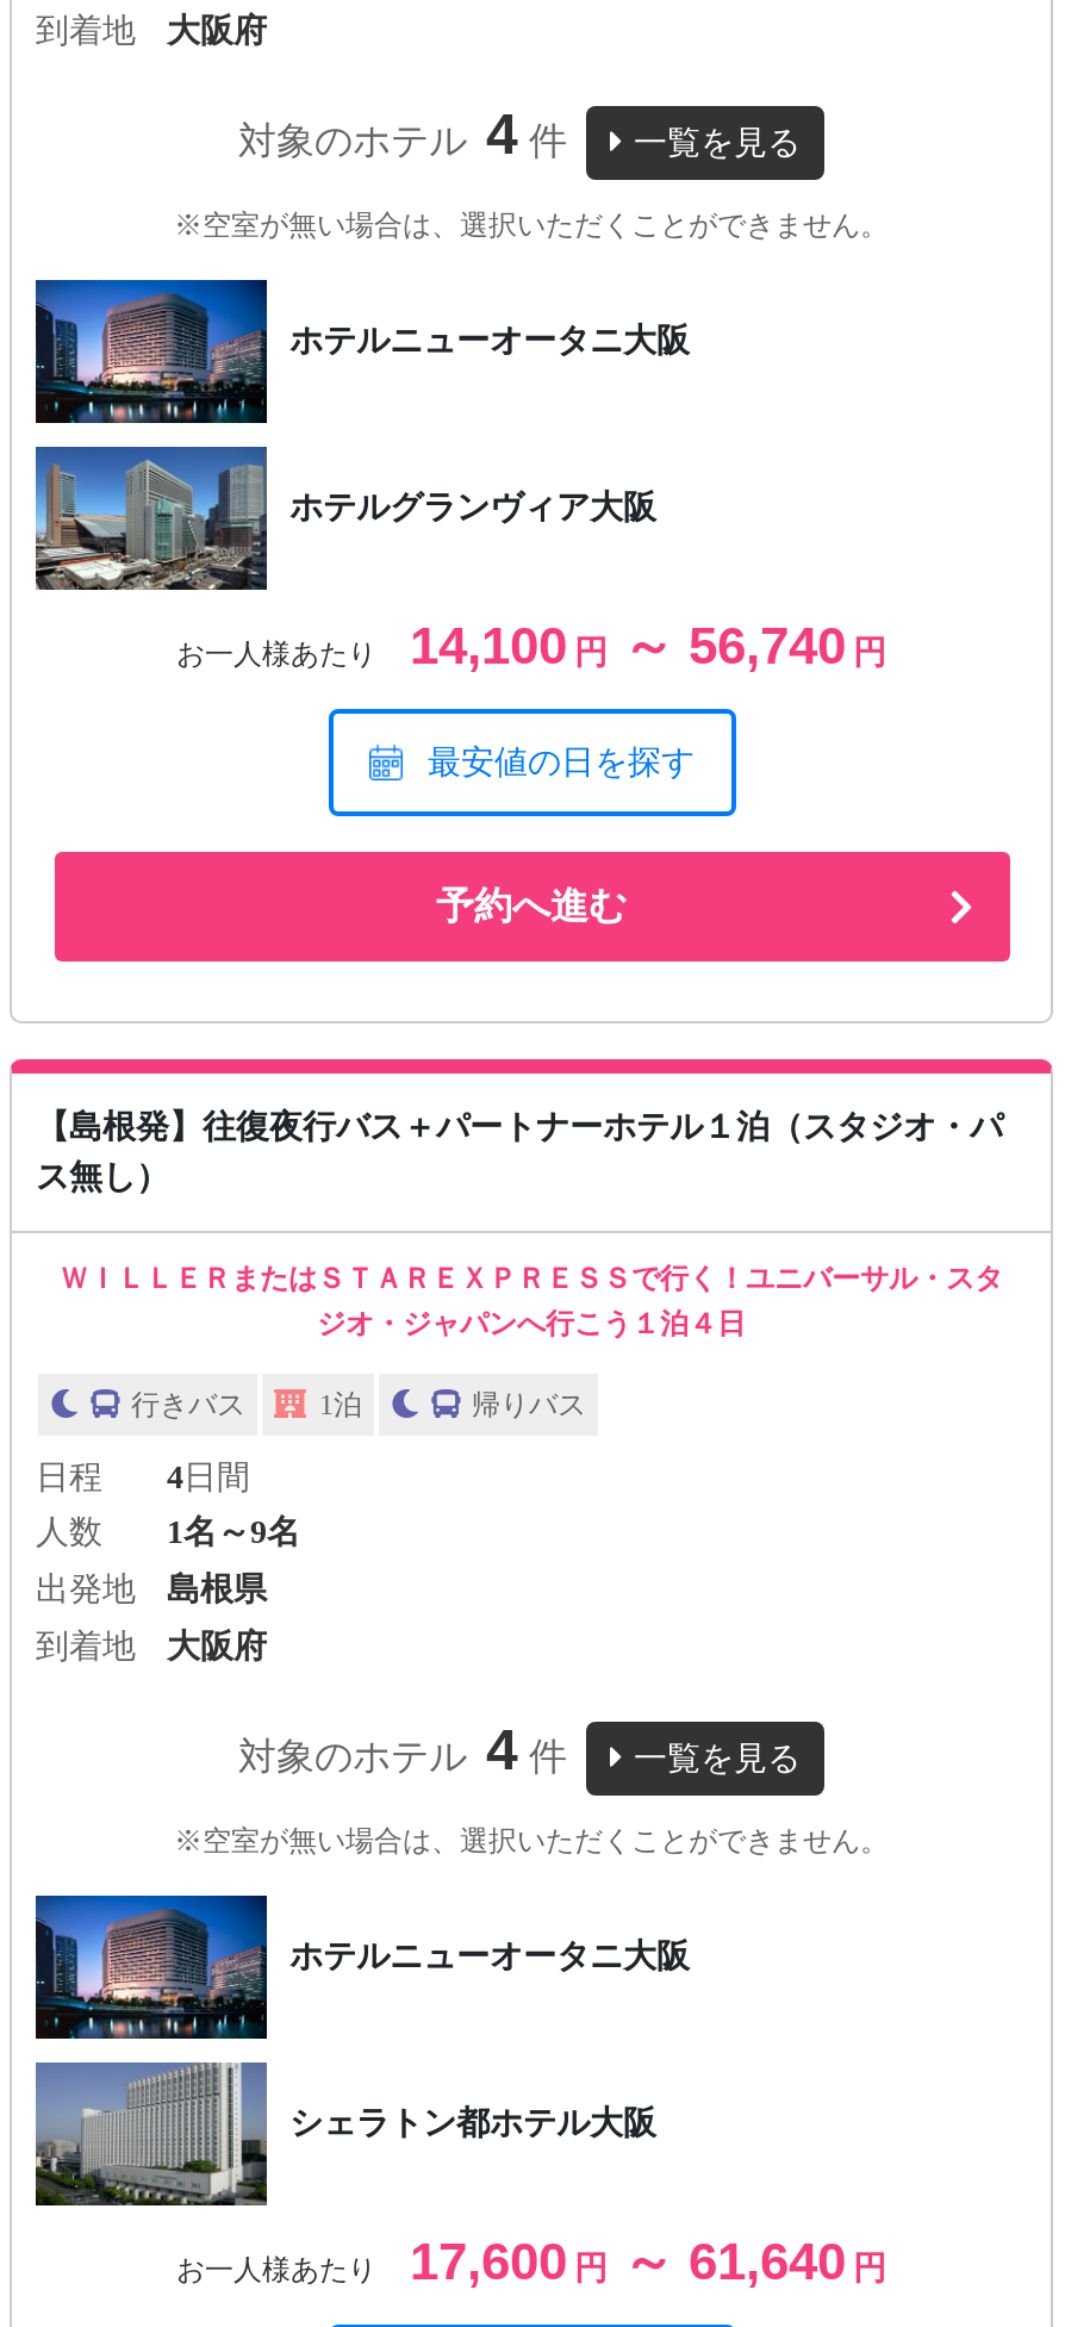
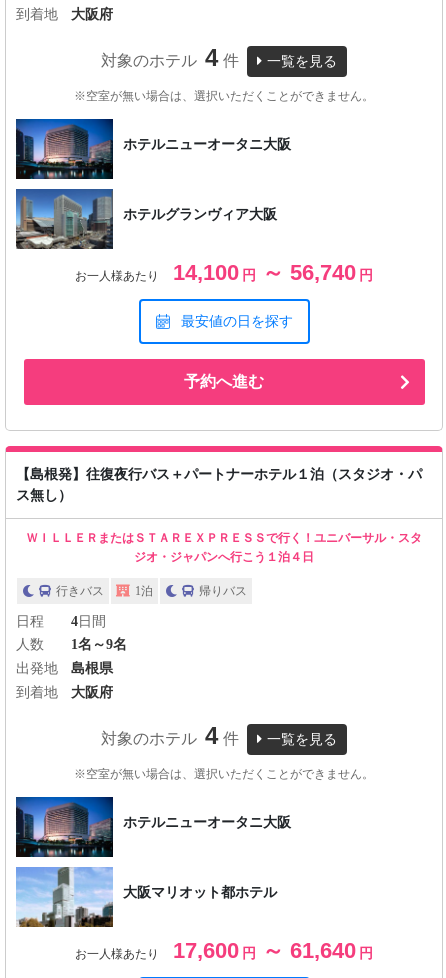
[33,2060,656,2208] [image] | シェラトン都ホテル大阪 -> [16,867,276,928] [image] | 大阪マリオット都ホテル

